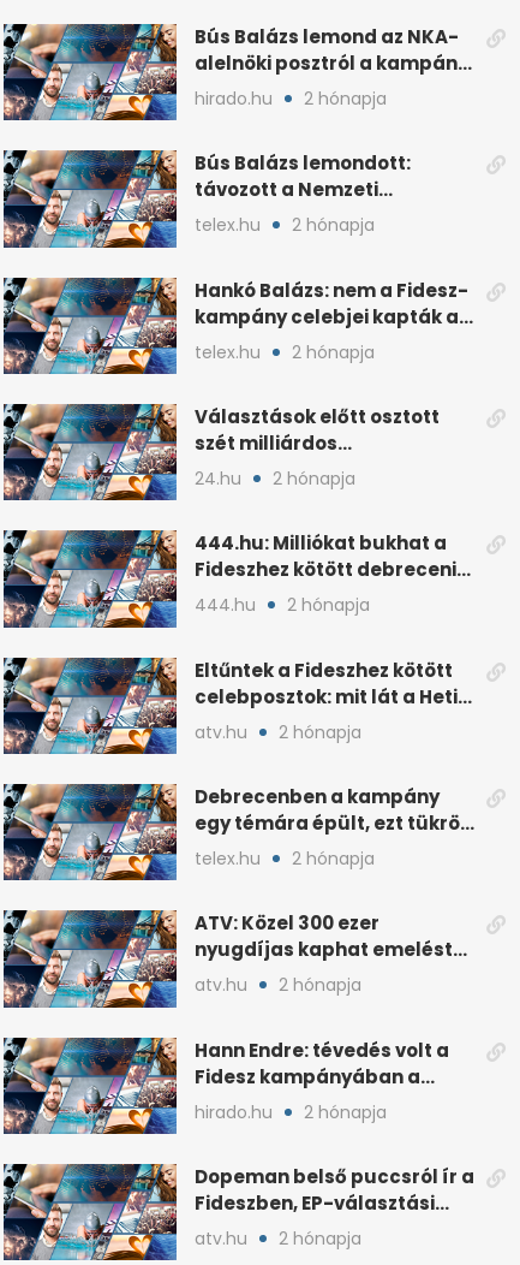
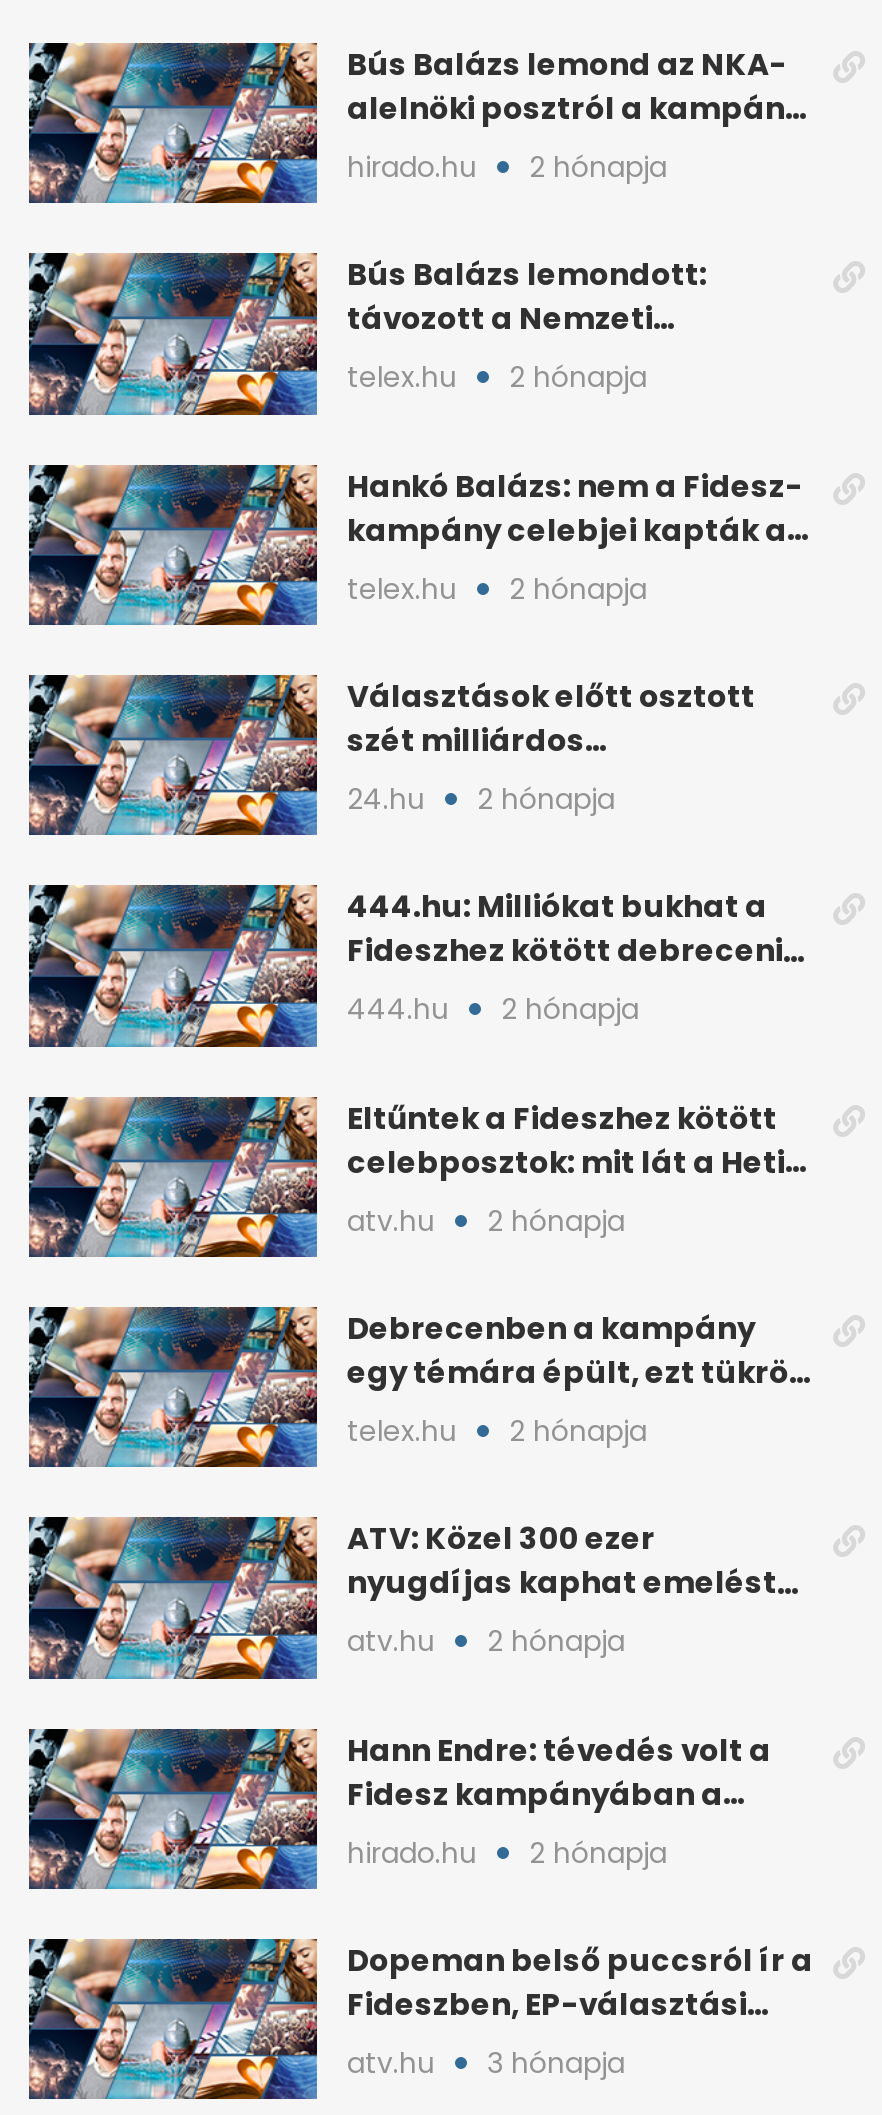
[279,1227,361,1251] 2 hónapja -> [487,2043,625,2083] 3 hónapja

